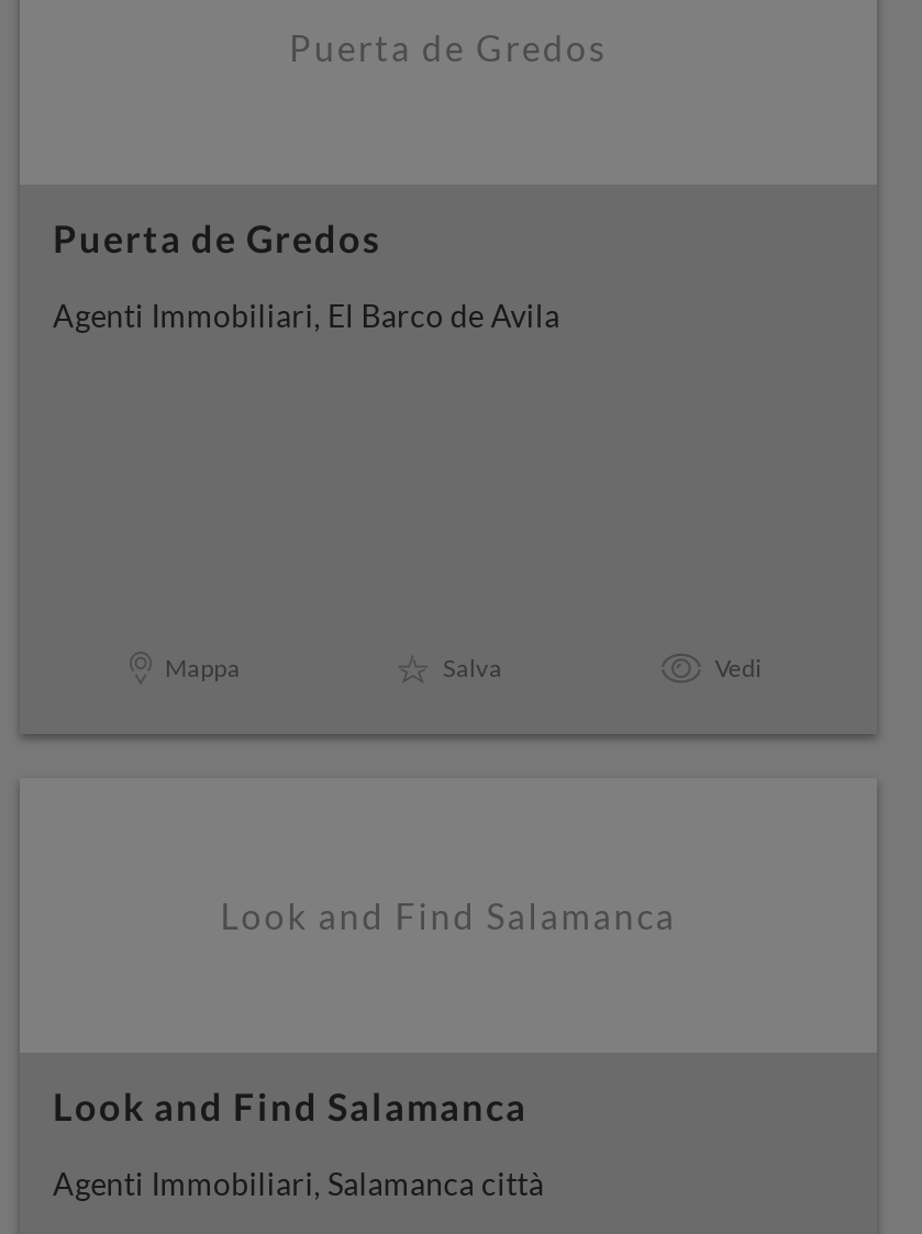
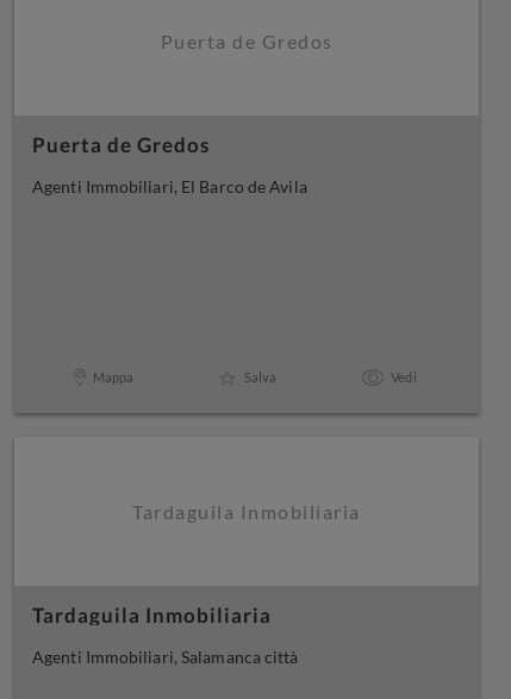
[220,893,676,935] Look and Find Salamanca -> [132,500,361,522] Tardaguila Inmobiliaria
[53,1083,527,1130] Look and Find Salamanca -> [32,603,272,628] Tardaguila Inmobiliaria

